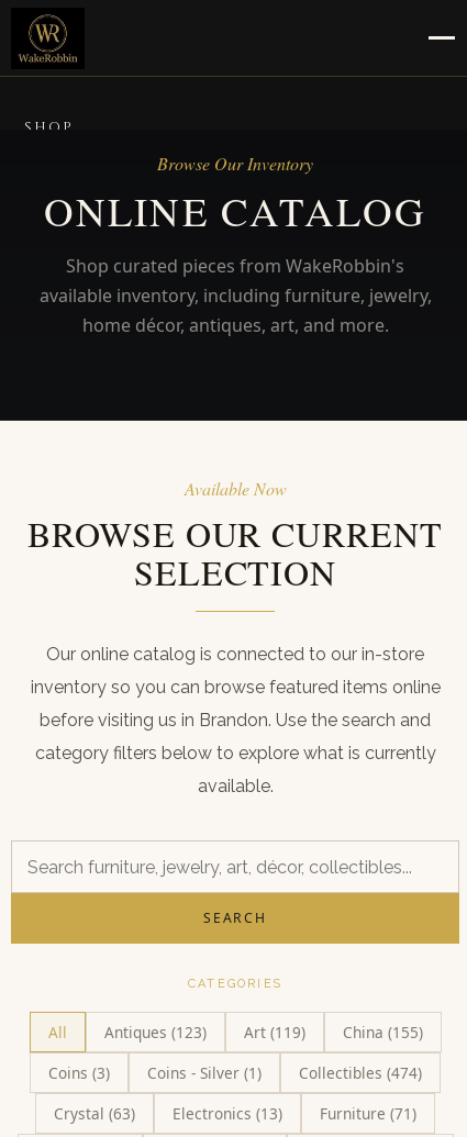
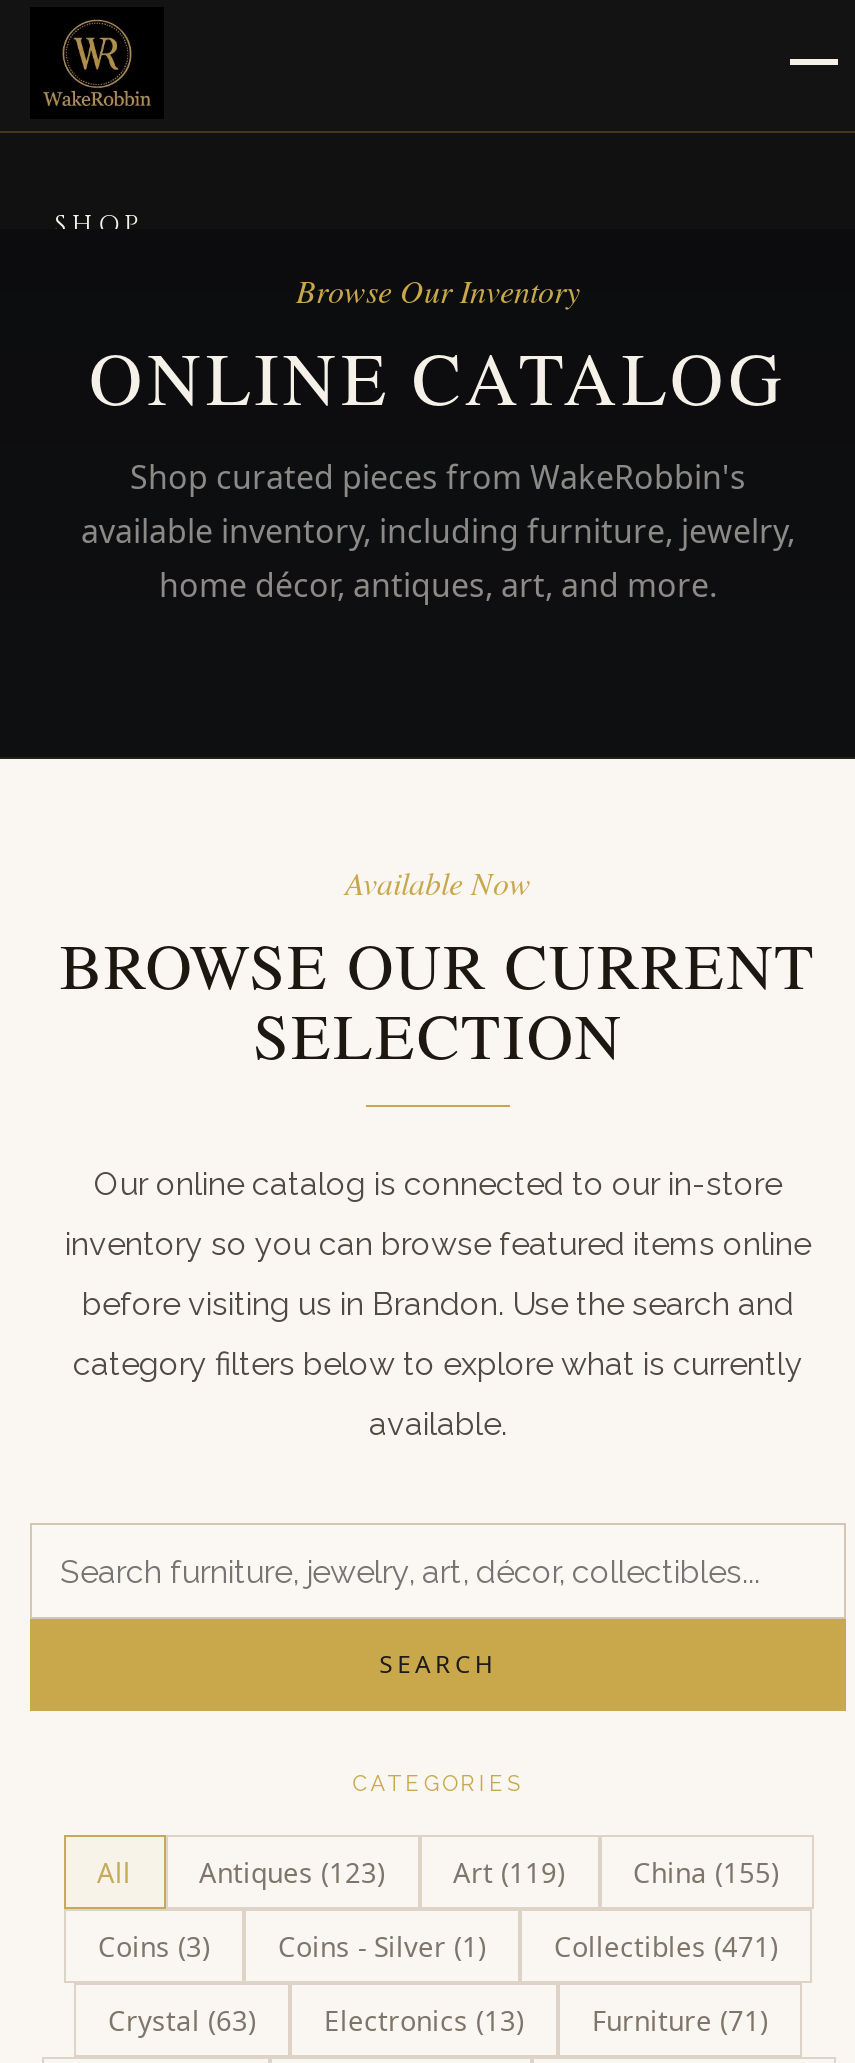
[299,1062,422,1083] Collectibles (474) -> [554,1927,778,1965] Collectibles (471)

